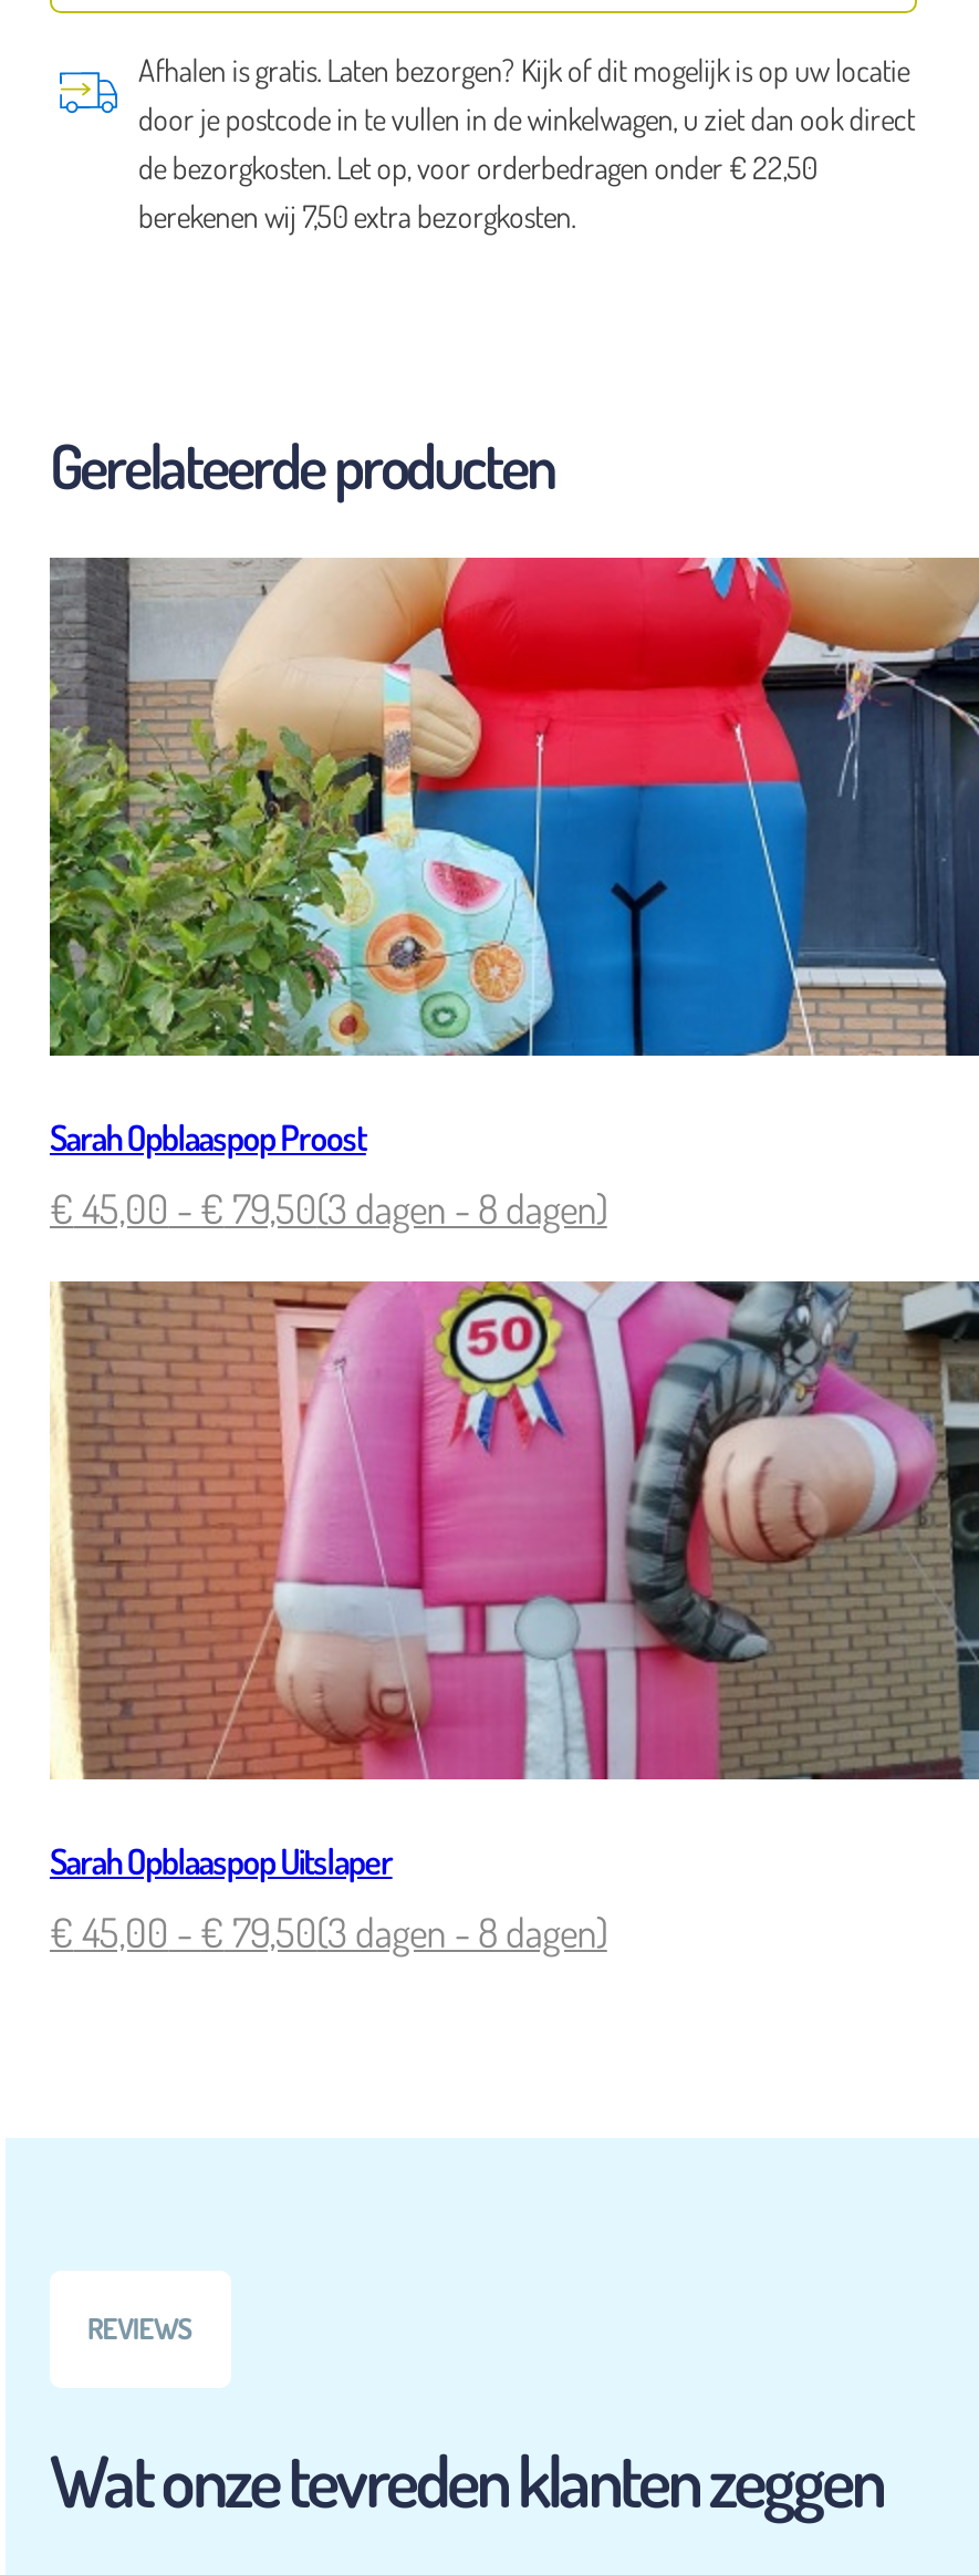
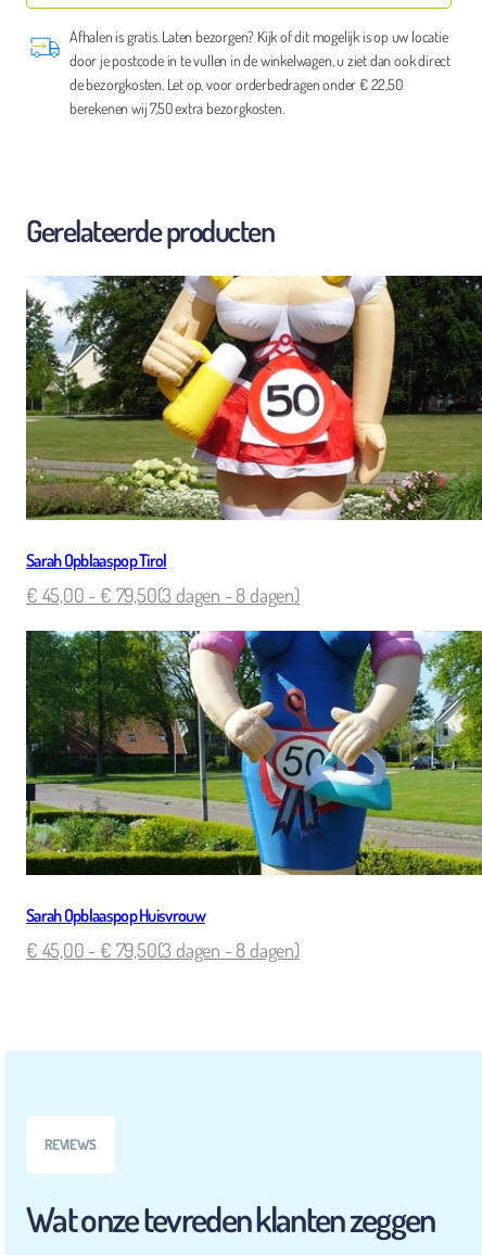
[48,556,972,1159] [image] | Sarah Opblaaspop Proost -> [25,275,479,571] [image] | Sarah Opblaaspop Tirol
[50,1279,972,1882] [image] | Sarah Opblaaspop Uitslaper -> [25,630,479,926] [image] | Sarah Opblaaspop Huisvrouw

